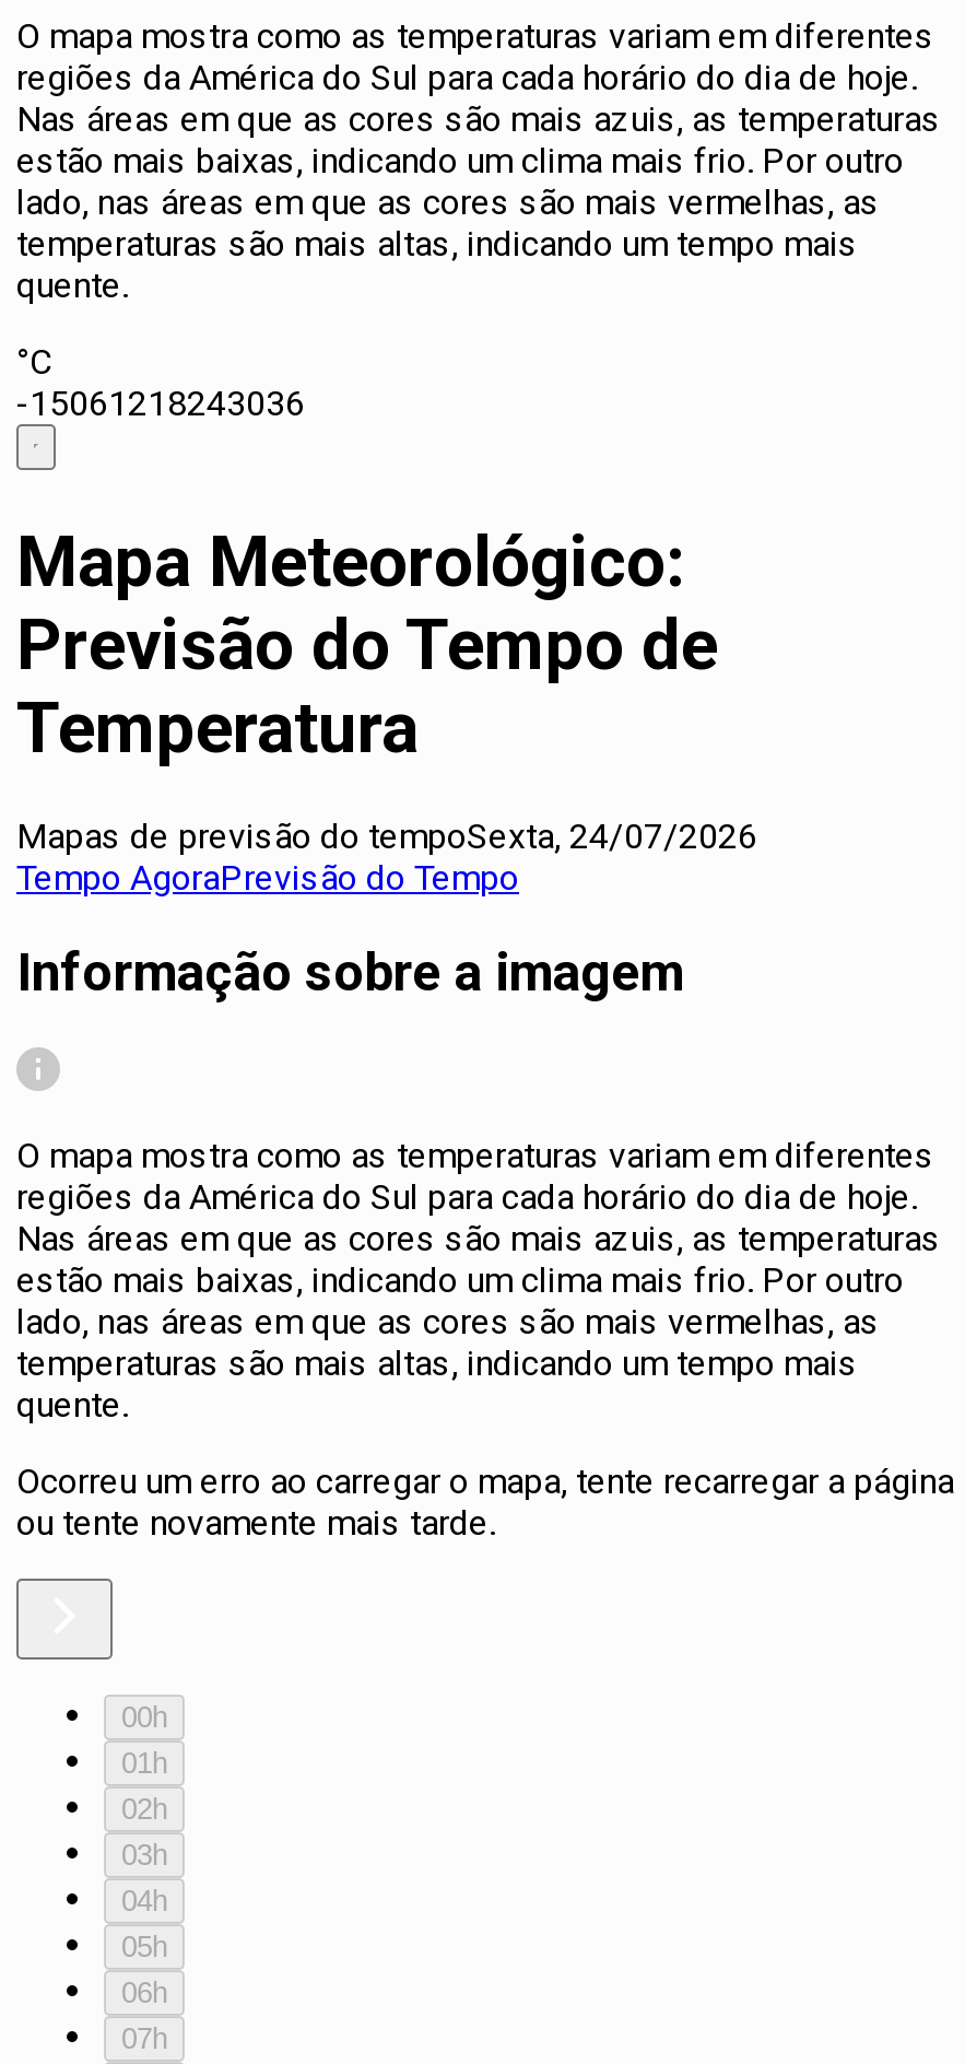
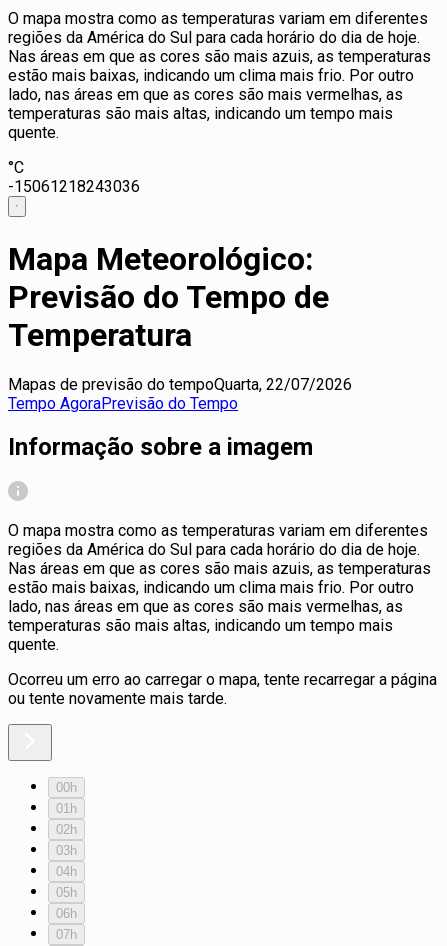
[16,816,757,857] Mapas de previsão do tempoSexta, 24/07/2026 -> [8,375,352,394] Mapas de previsão do tempoQuarta, 22/07/2026

